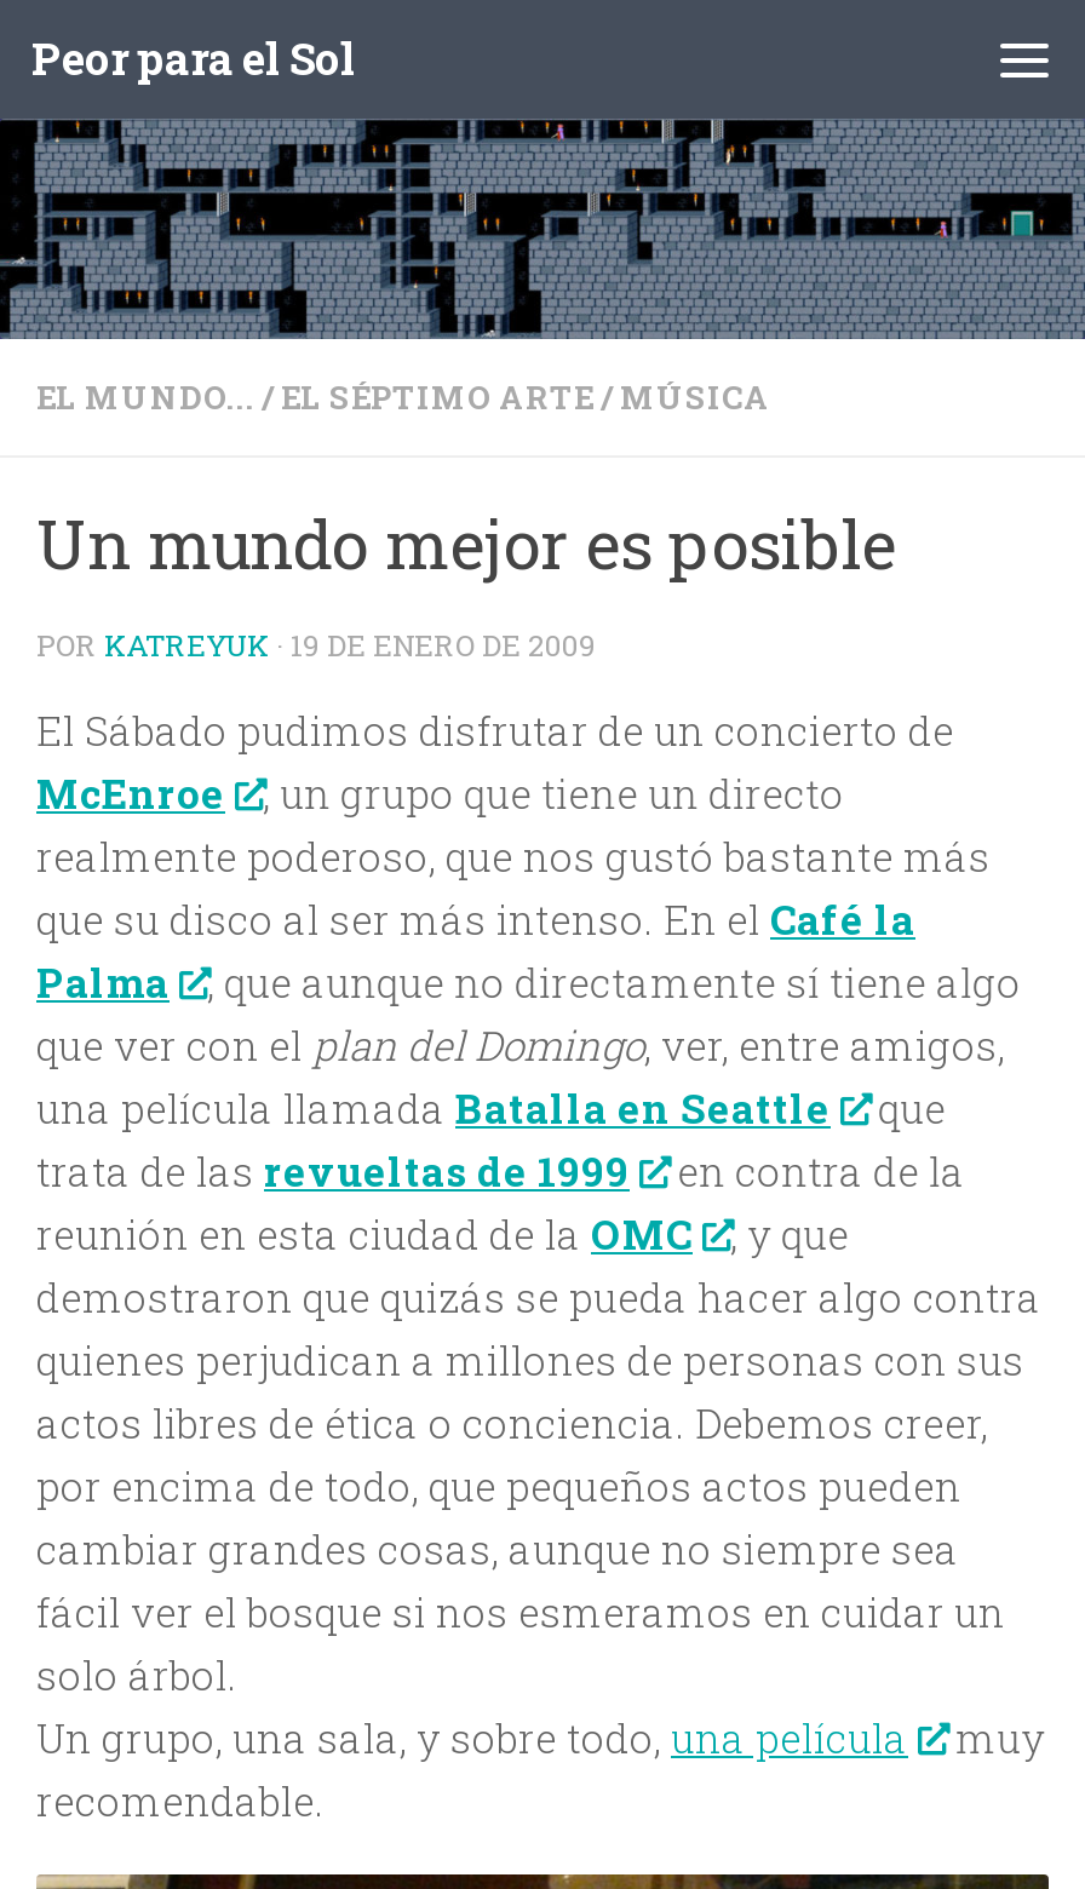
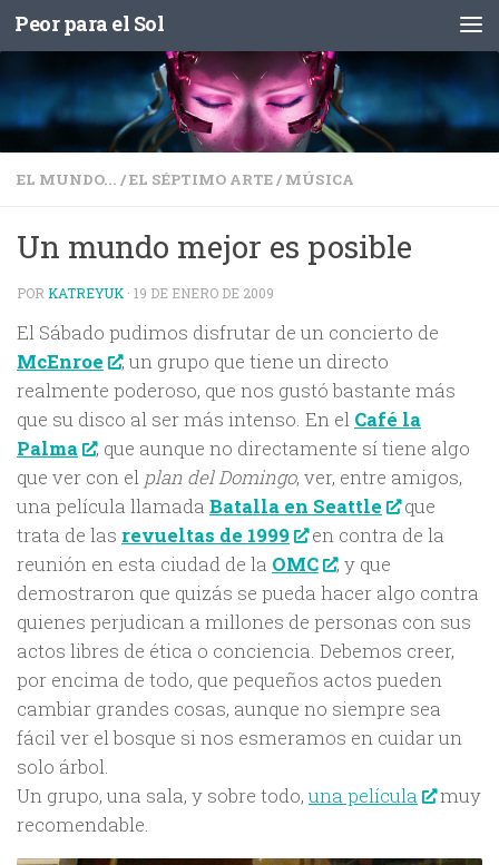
[7,119,1078,341] [image] -> [3,50,496,154] [image]

